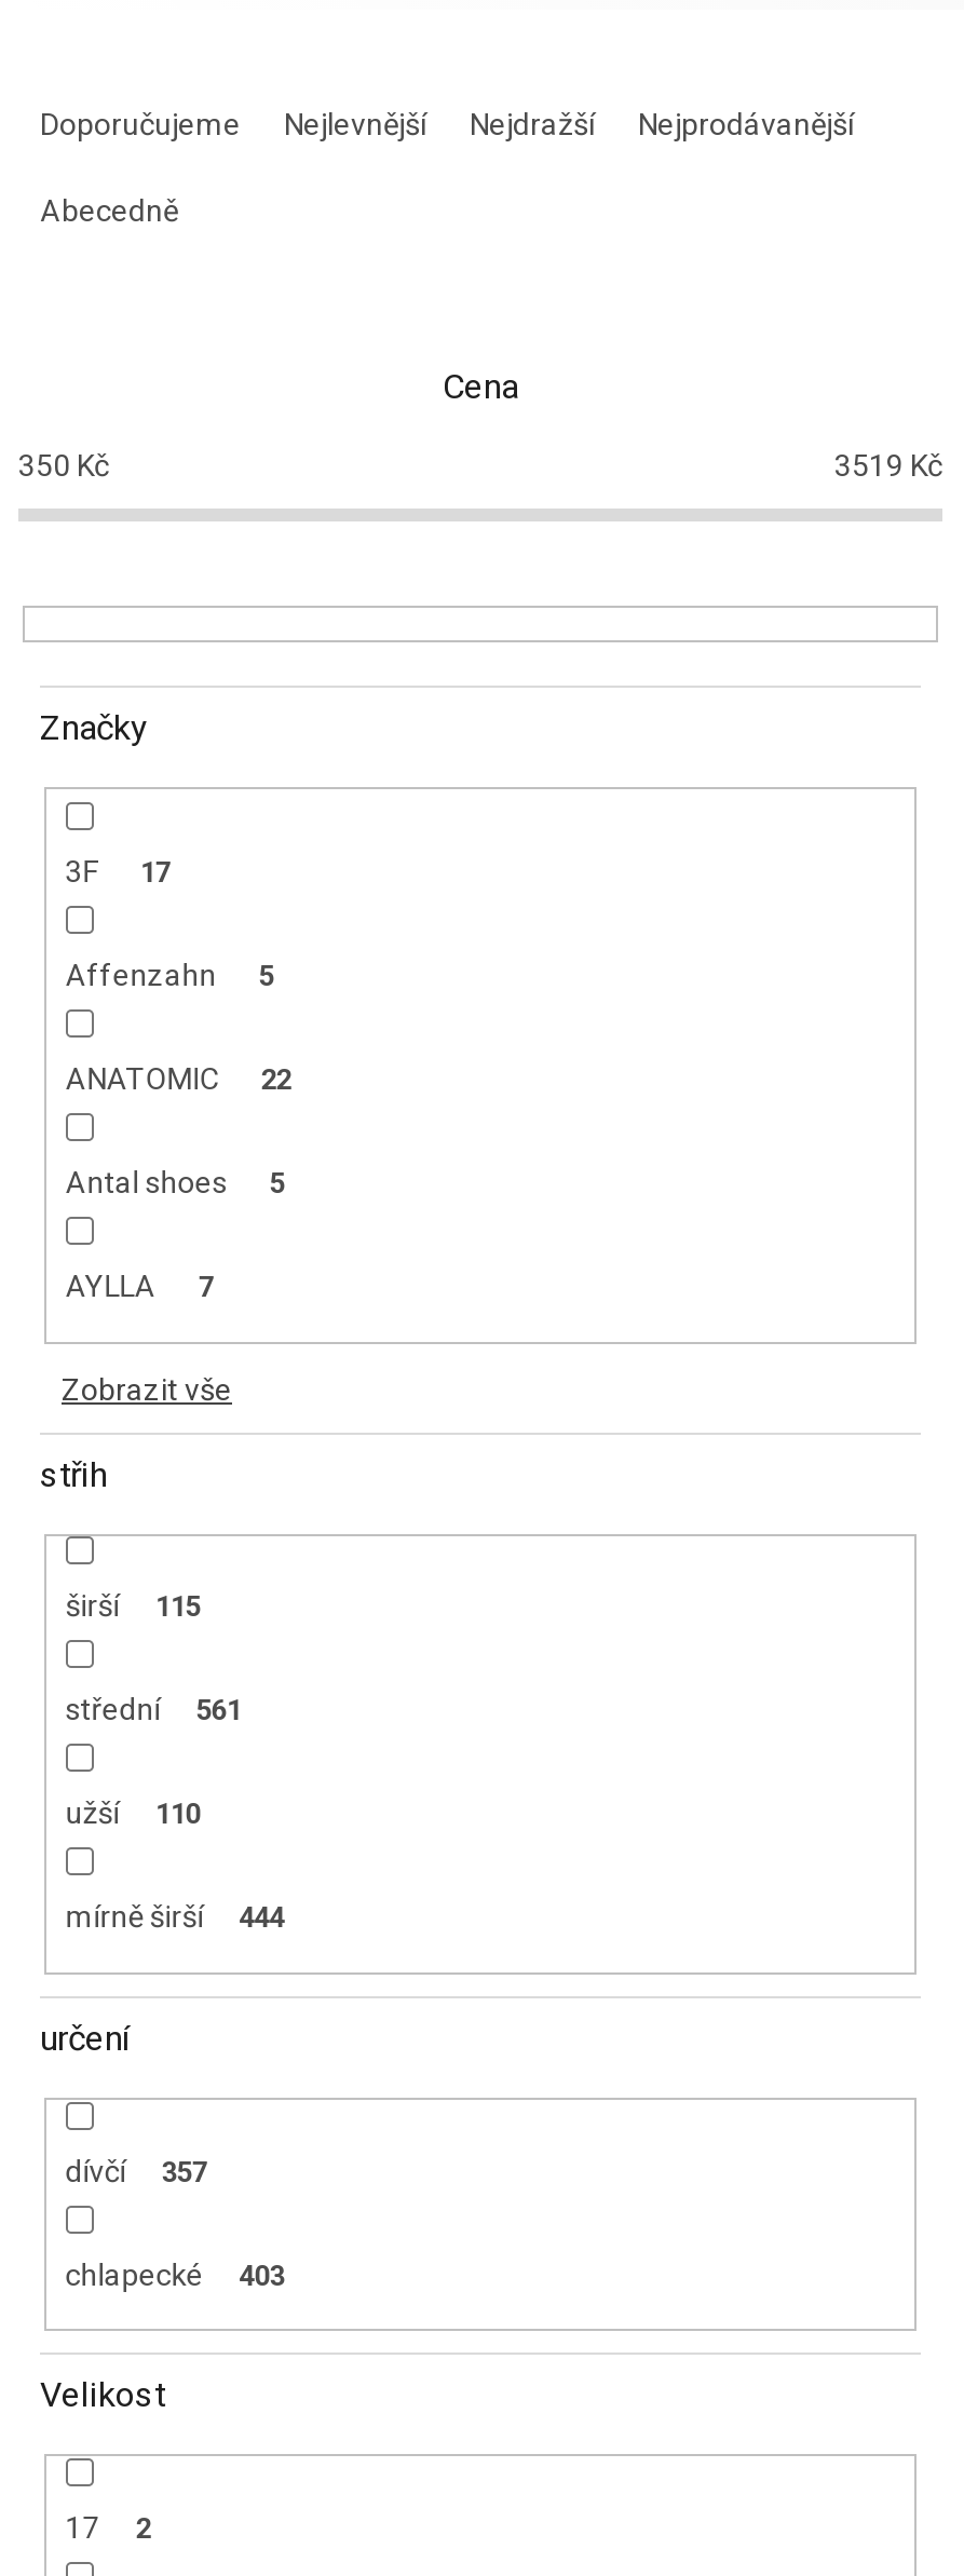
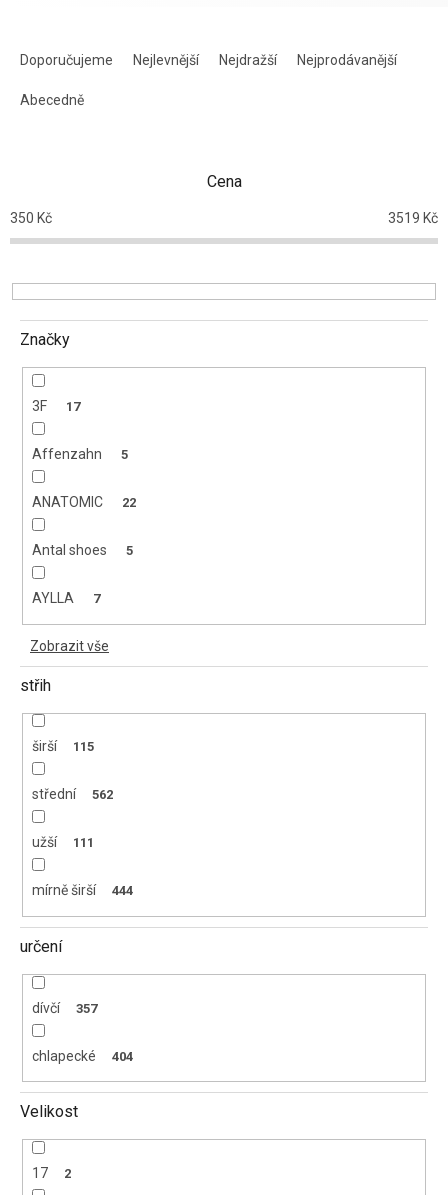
[65,1693,242,1727] střední 561 -> [32,786,113,802] střední 562
[65,1797,201,1831] užší 110 -> [32,834,94,850] užší 111
[65,2257,285,2292] chlapecké 403 -> [32,1048,133,1064] chlapecké 404

